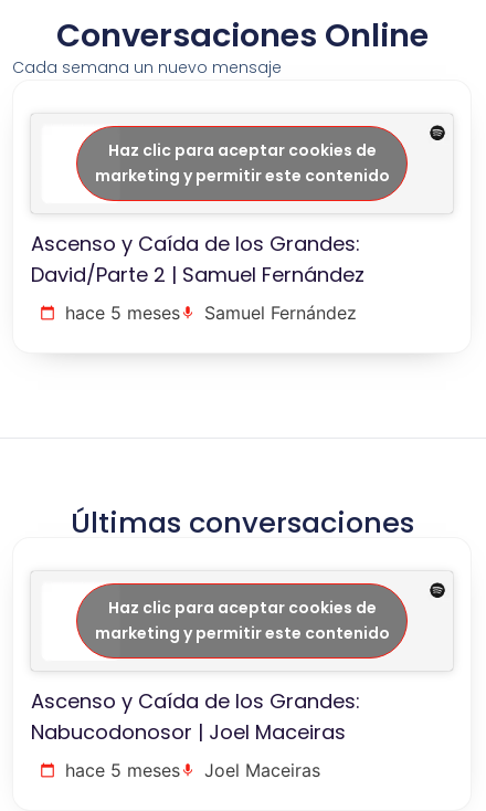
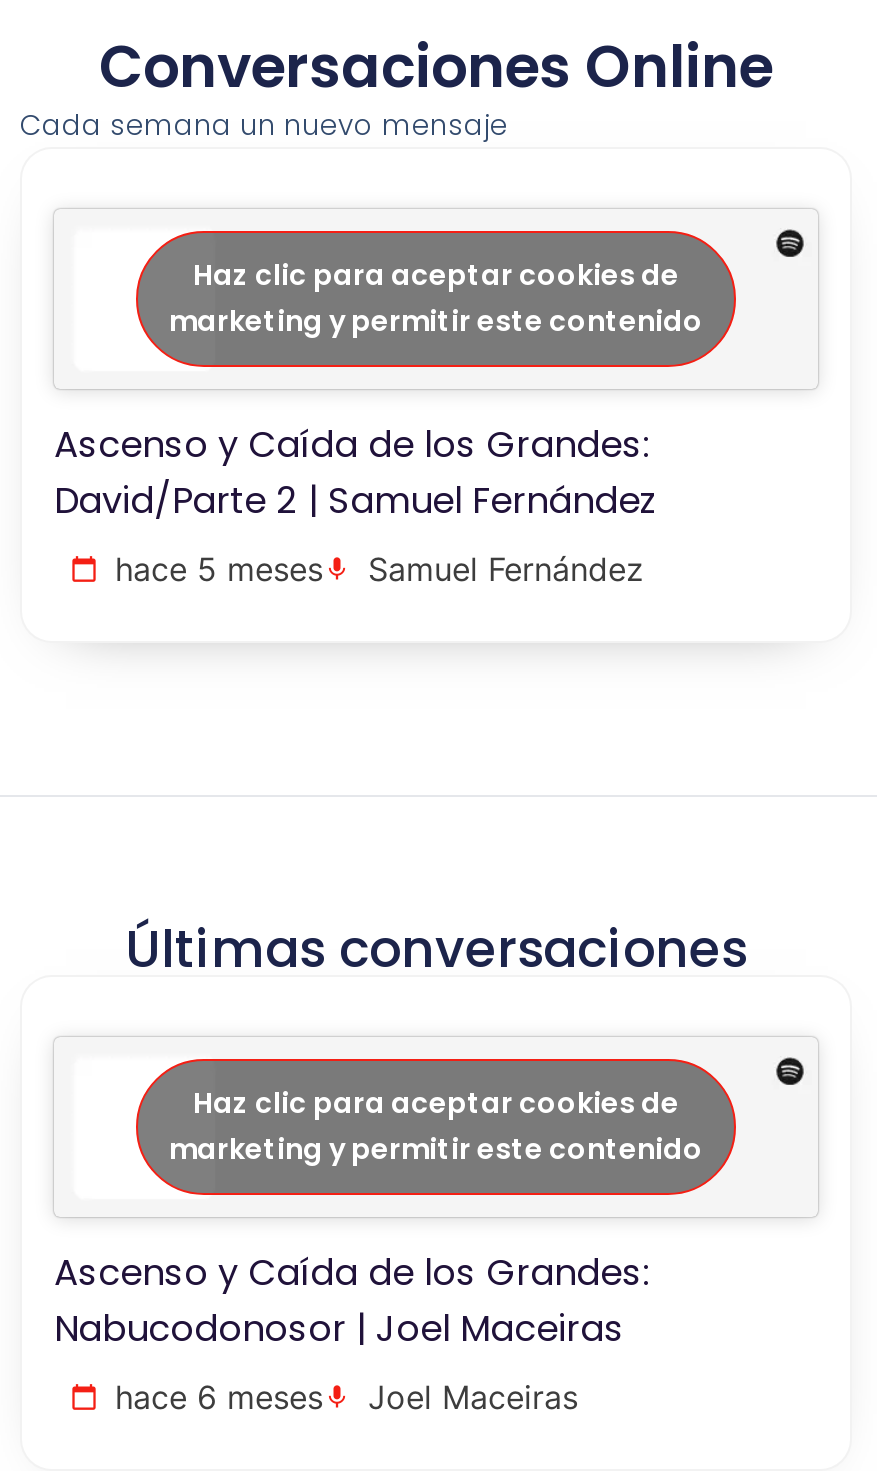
[65,759,320,781] hace 5 meses Joel Maceiras -> [115,1377,578,1417] hace 6 meses Joel Maceiras

